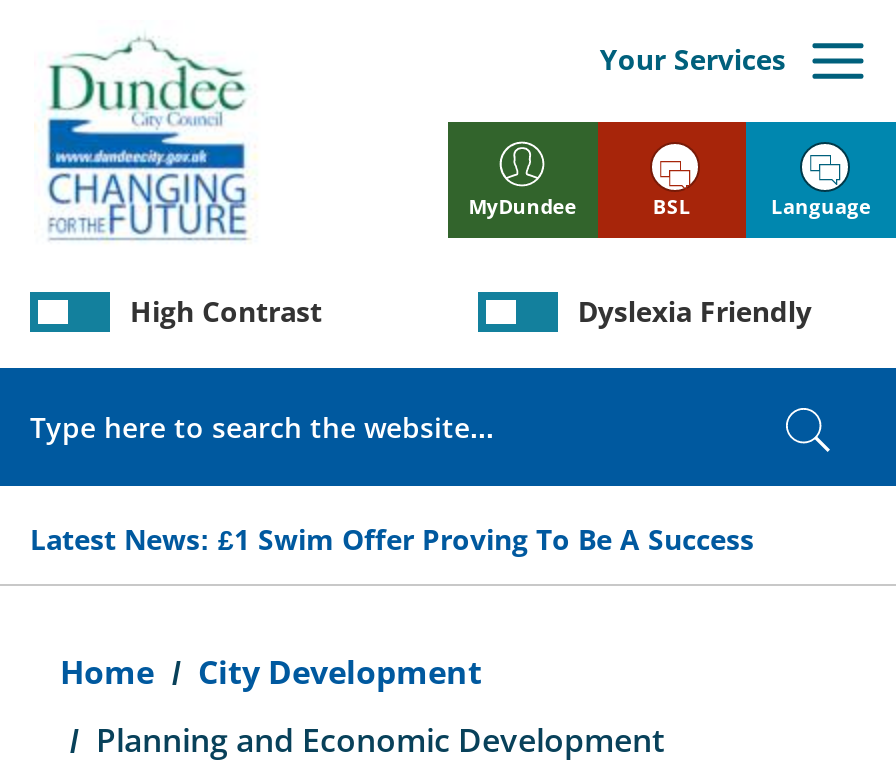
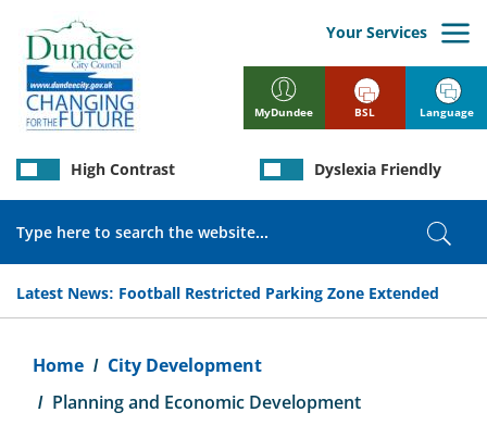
[30,520,754,558] Latest News: £1 Swim Offer Proving To Be A Success -> [16,283,439,303] Latest News: Football Restricted Parking Zone Extended

